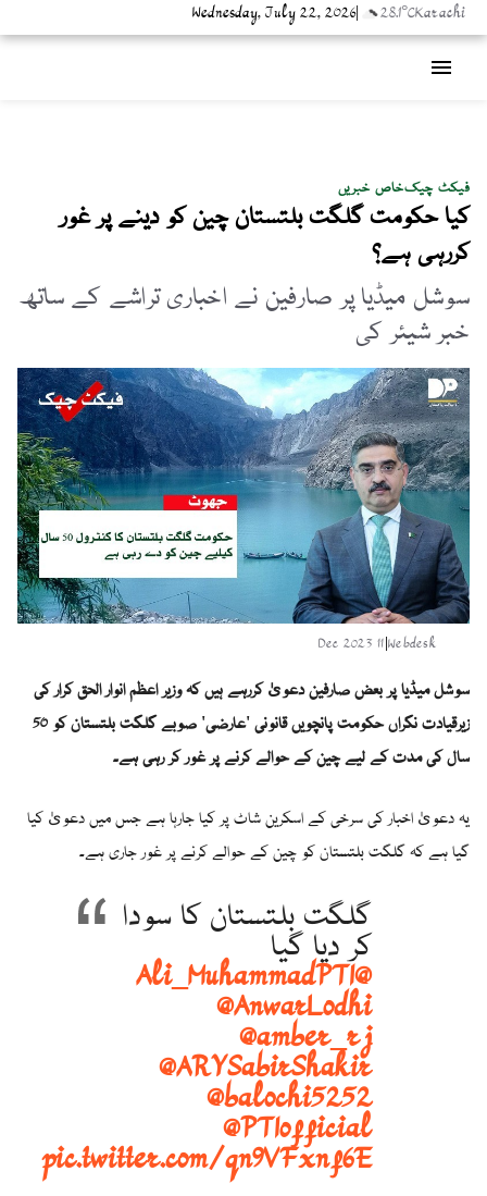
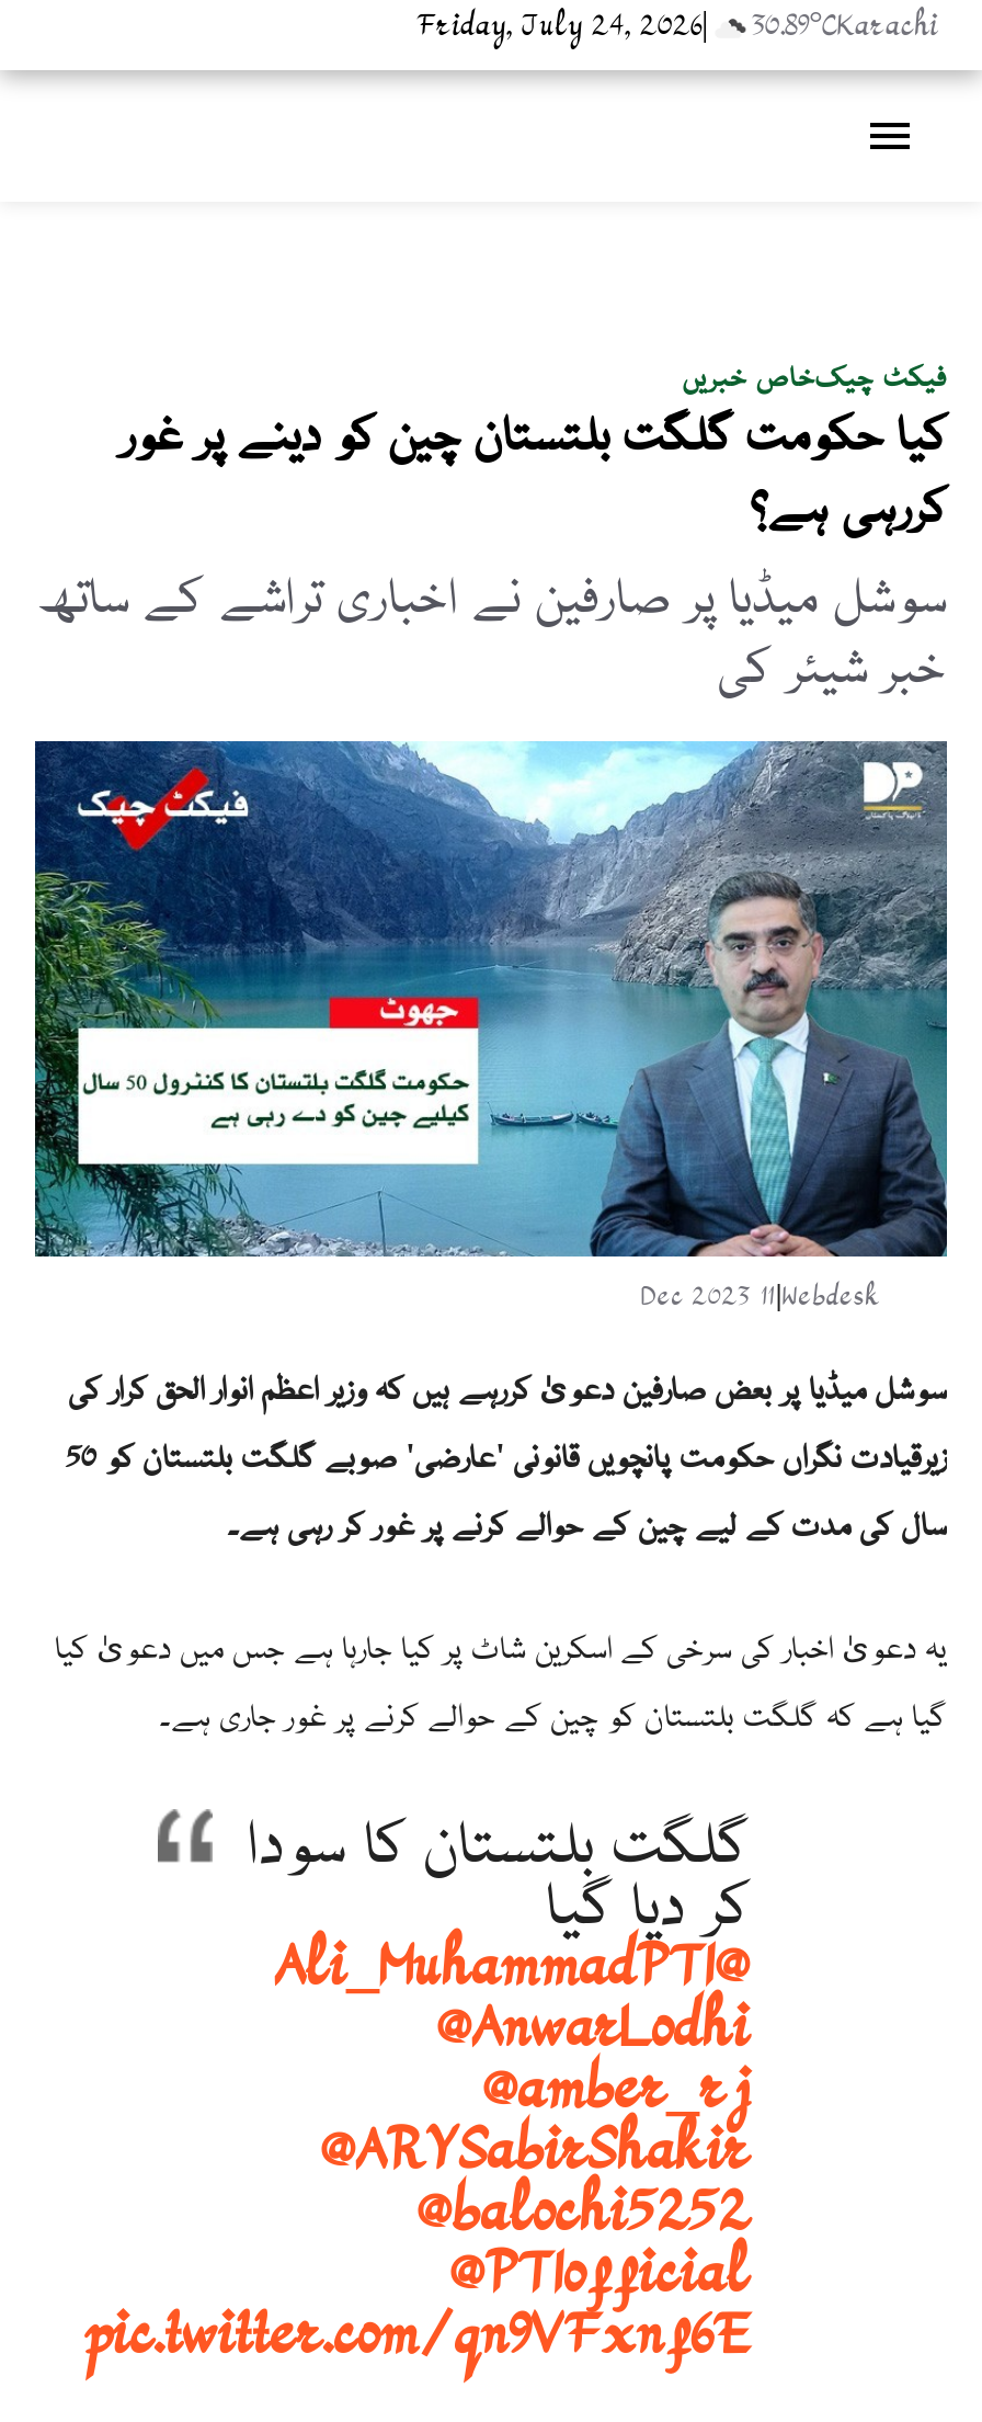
[192,2,355,26] Wednesday, July 22, 2026 -> [416,4,701,53] Friday, July 24, 2026
[380,2,465,26] 28.1°CKarachi -> [752,4,938,53] 30.89°CKarachi

